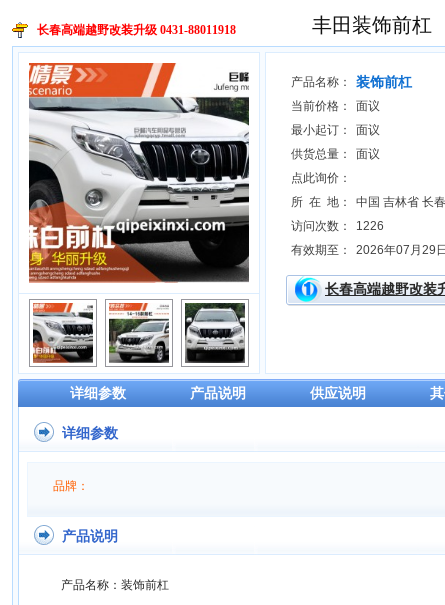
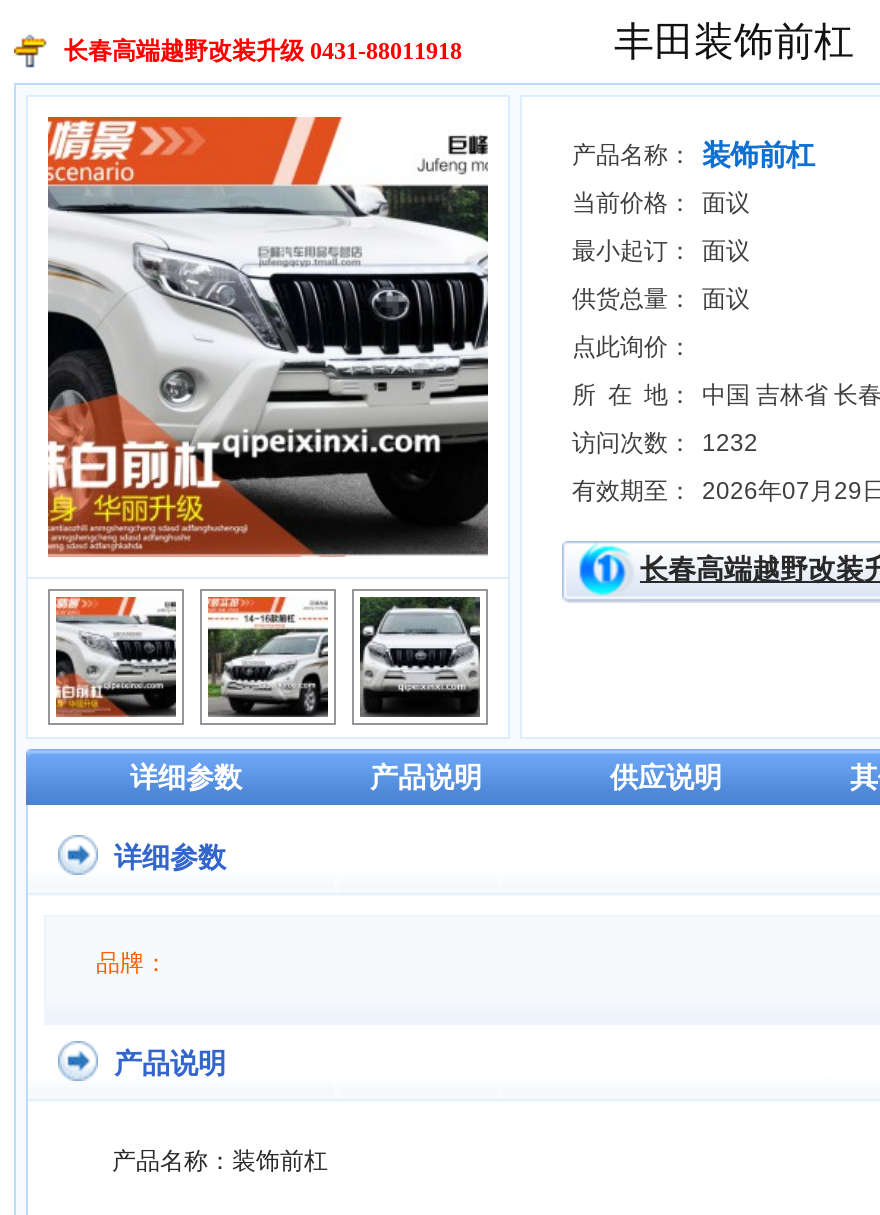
[291,219,384,233] 访问次数： 1226 -> [572,429,758,457] 访问次数： 1232

